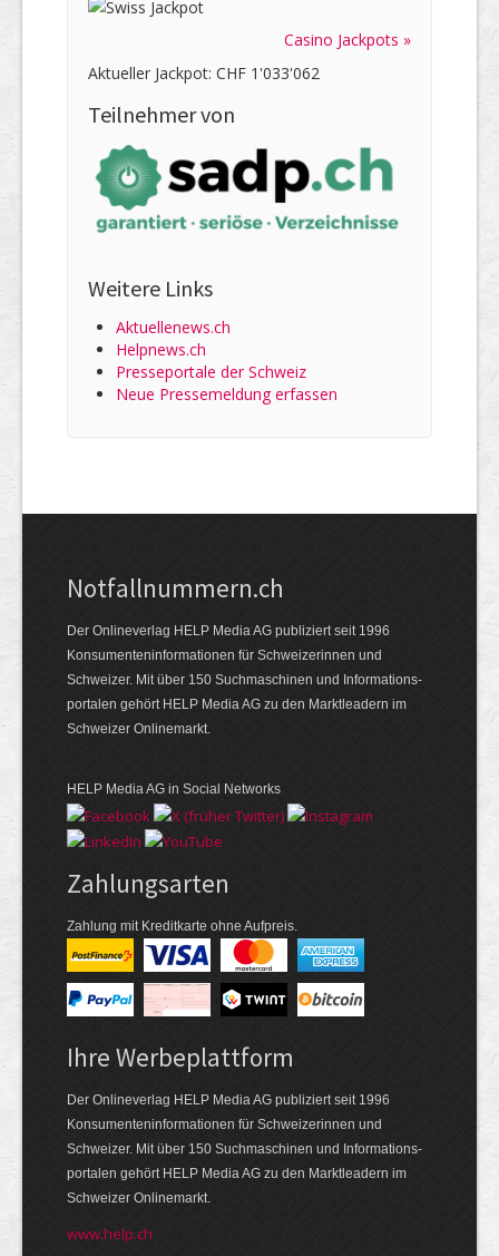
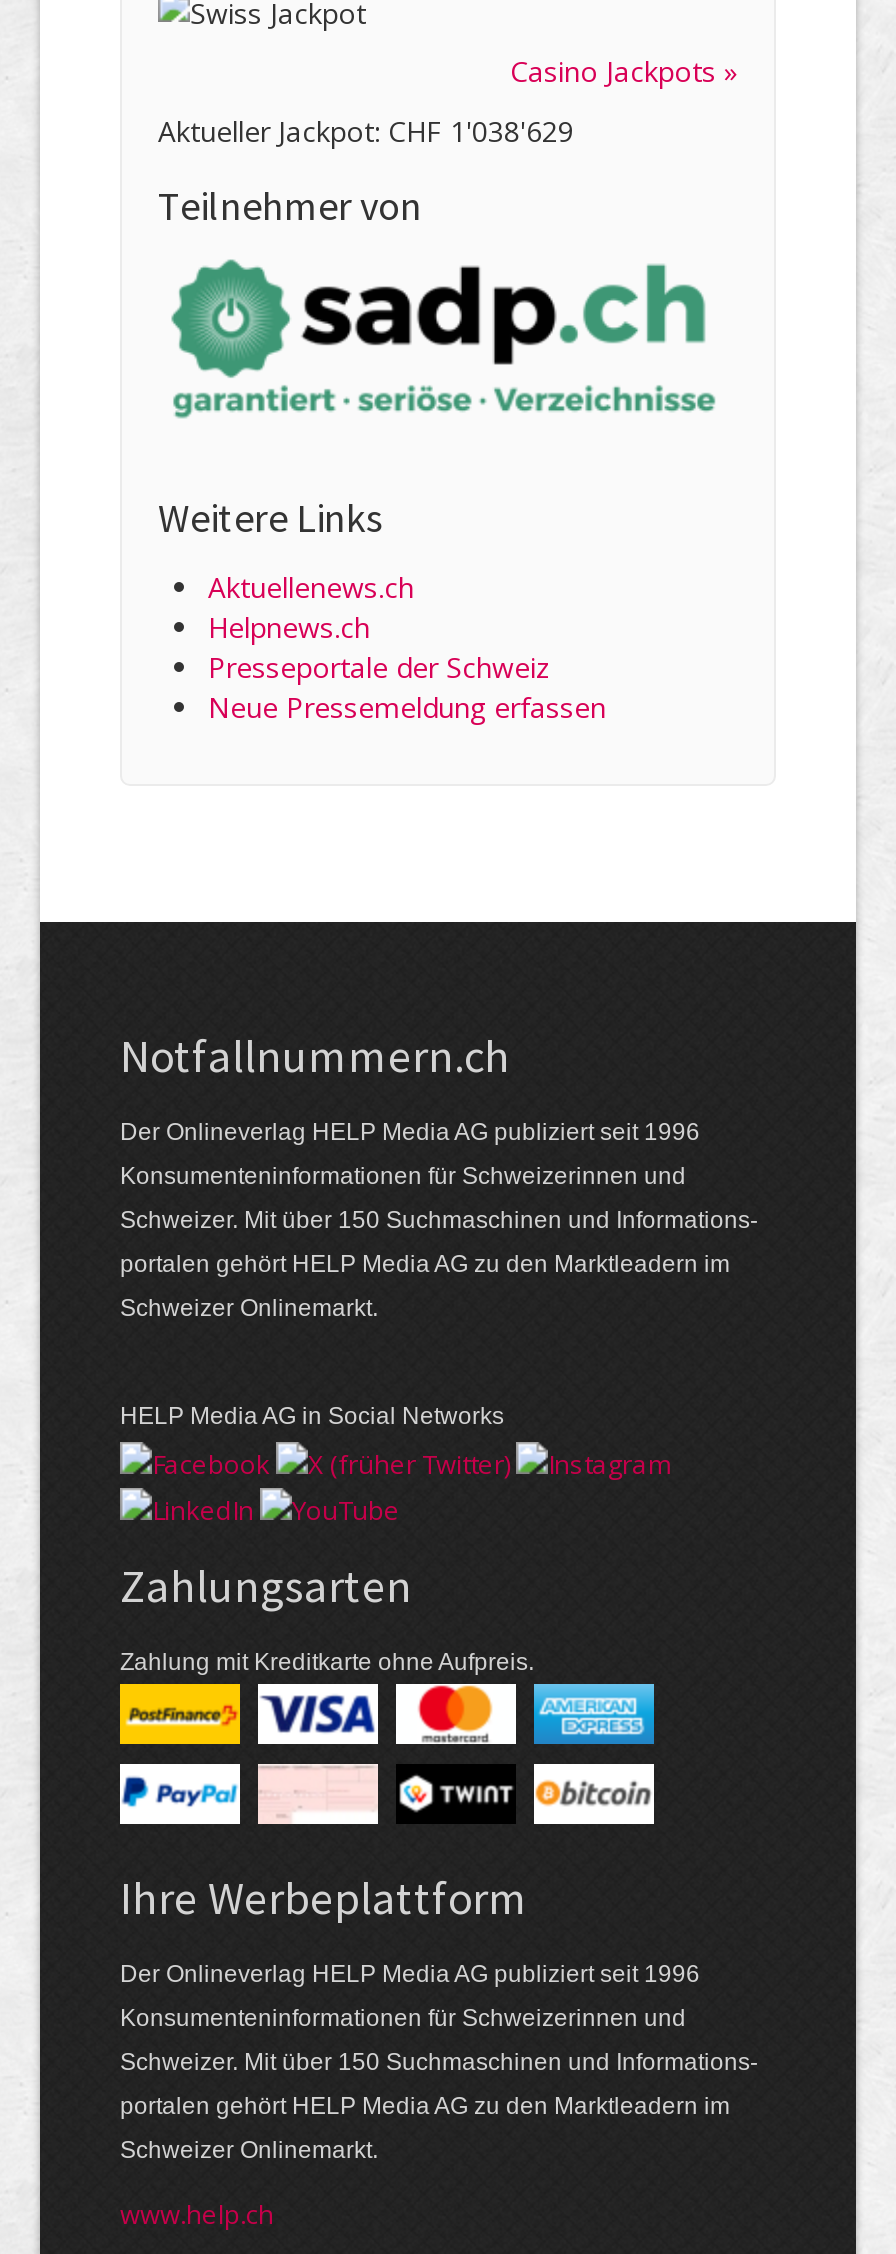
[88,62,320,84] Aktueller Jackpot: CHF 1'033'062 -> [158,112,574,150] Aktueller Jackpot: CHF 1'038'629

